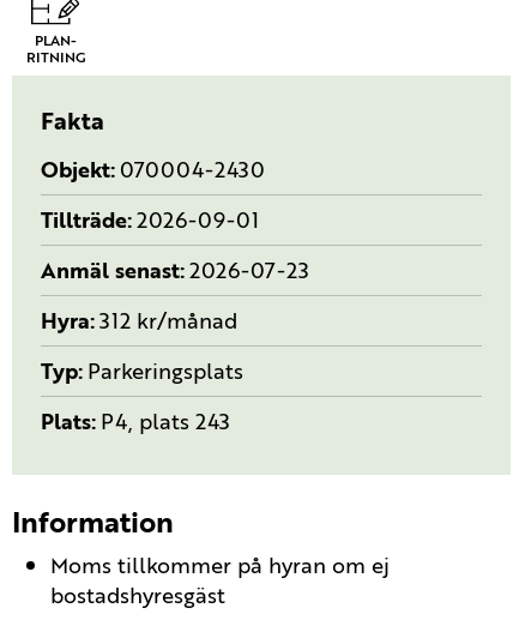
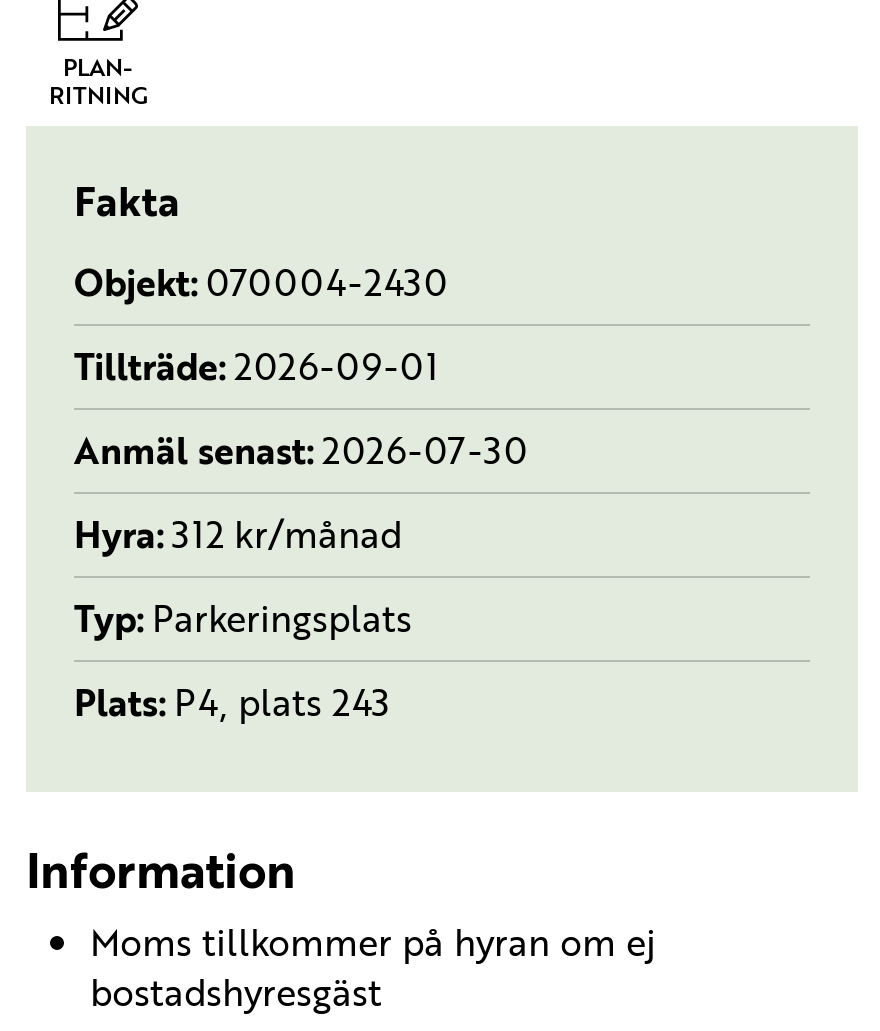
[41,255,309,286] Anmäl senast 2026-07-23 -> [74,425,528,477] Anmäl senast 2026-07-30

